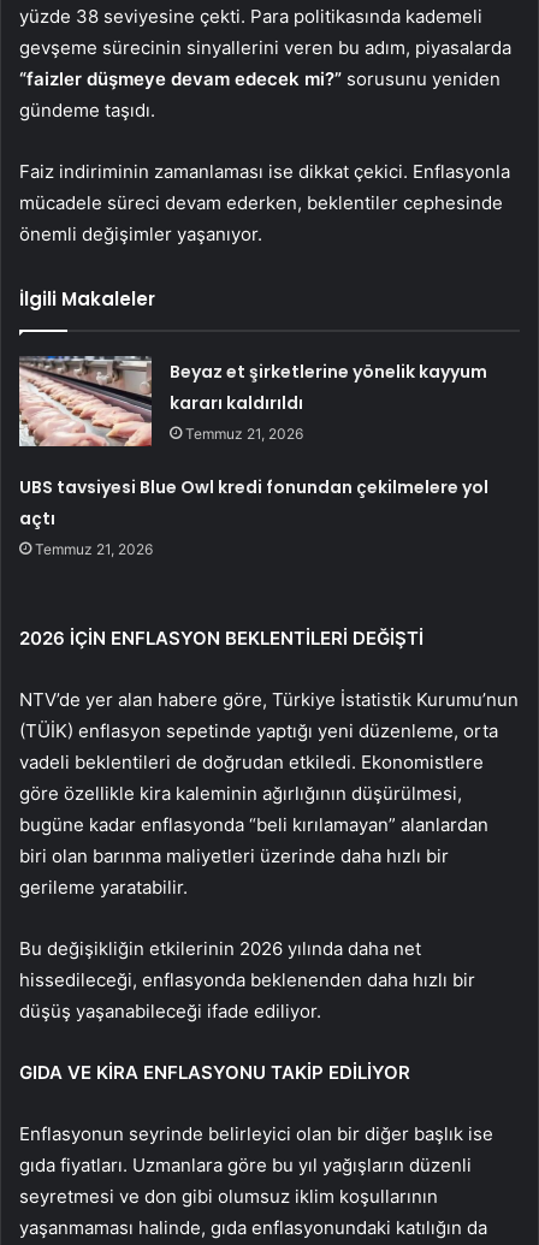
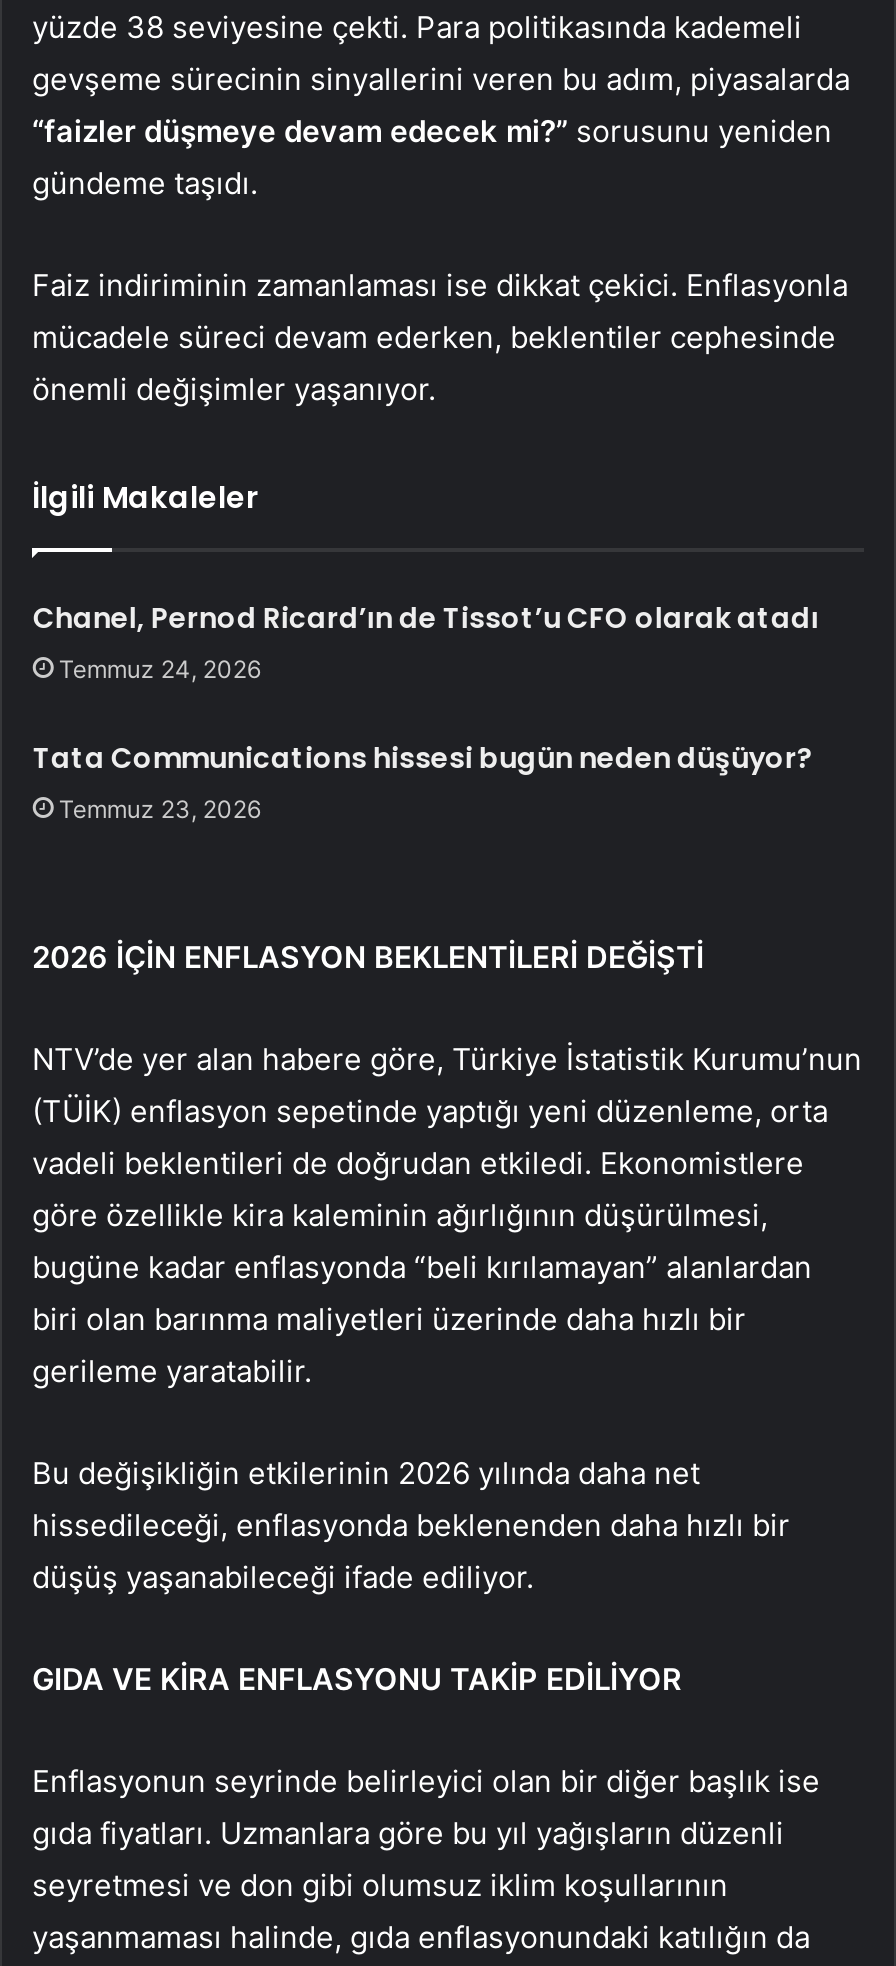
[170,360,488,443] Beyaz et şirketlerine yönelik kayyum | kararı kaldırıldı | Temmuz 21, 2026 -> [33,598,819,684] Chanel, Pernod Ricard’ın de Tissot’u CFO olarak atadı | Temmuz 24, 2026
[20,475,489,558] UBS tavsiyesi Blue Owl kredi fonundan çekilmelere yol | açtı | Temmuz 21, 2026 -> [33,738,813,824] Tata Communications hissesi bugün neden düşüyor? | Temmuz 23, 2026

